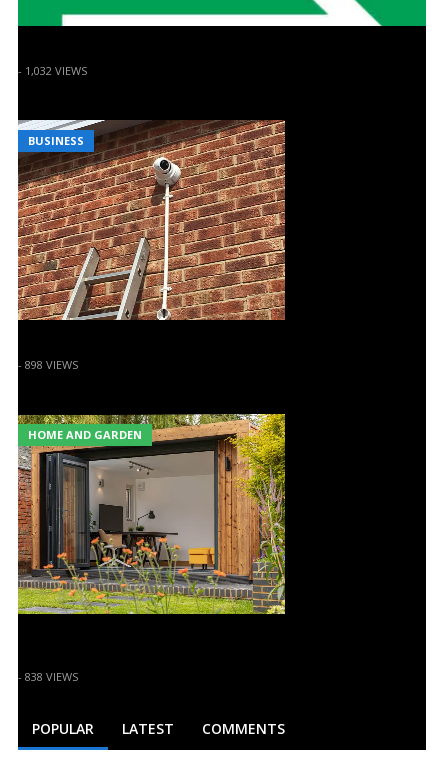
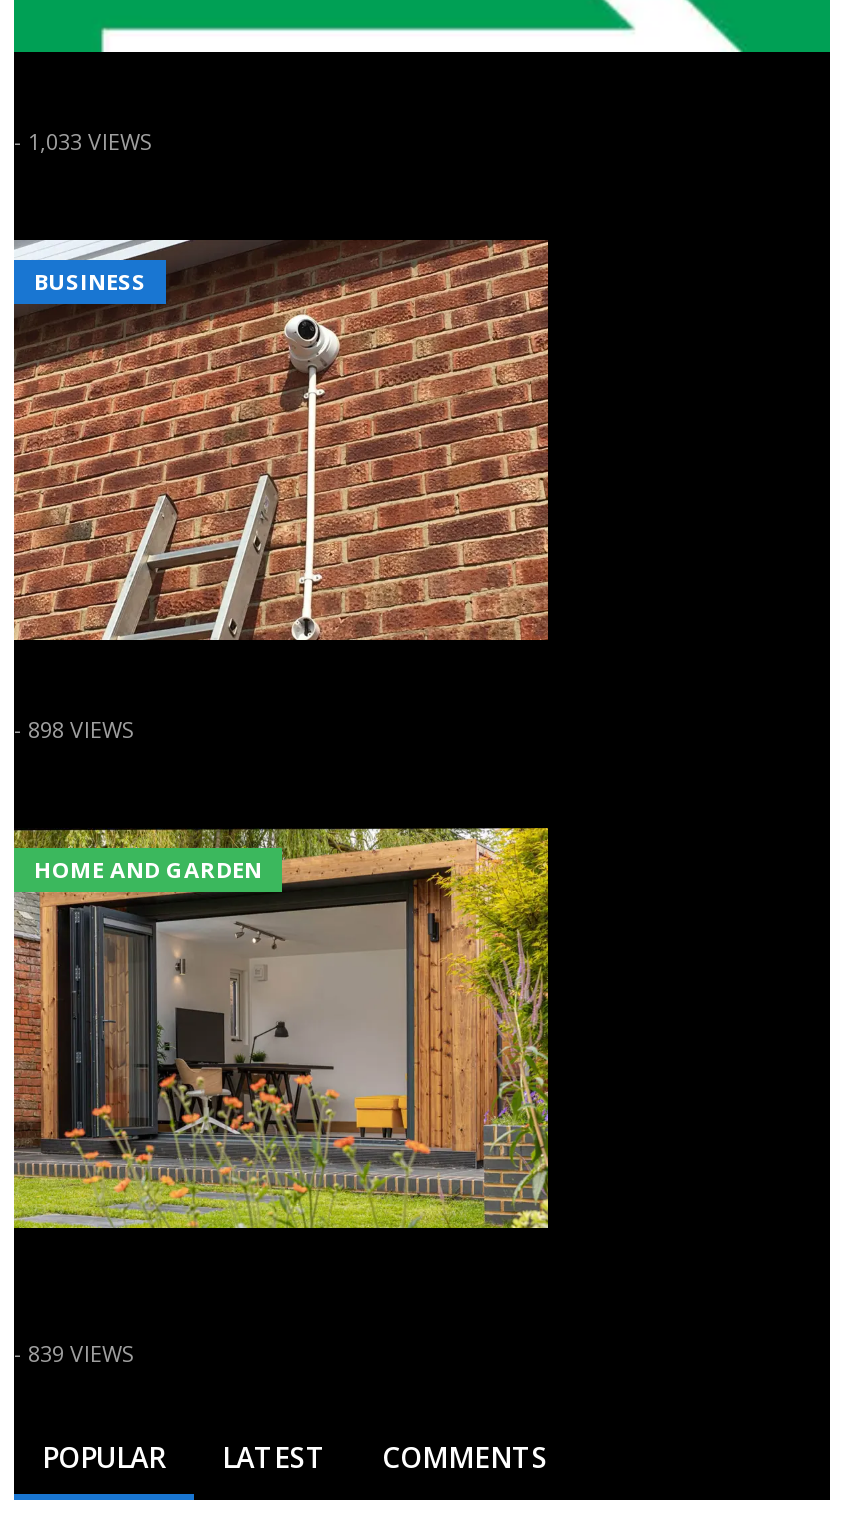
[18,63,87,78] - 1,032 VIEWS -> [14,126,152,156] - 1,033 VIEWS
[18,669,78,684] - 838 VIEWS -> [14,1339,134,1369] - 839 VIEWS

